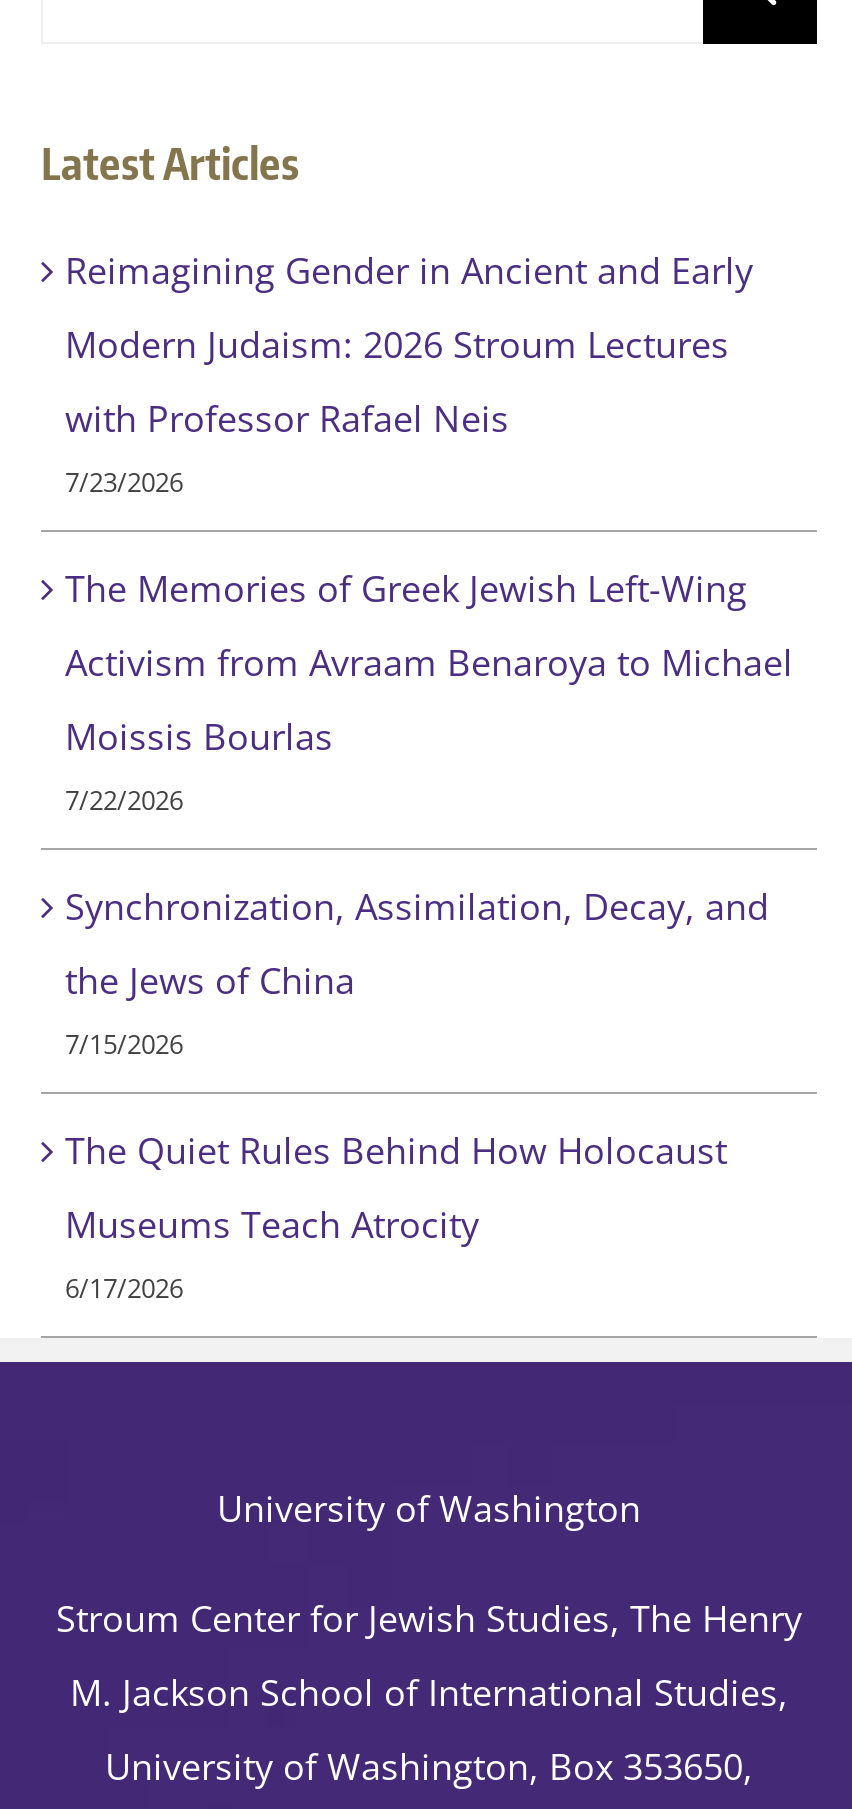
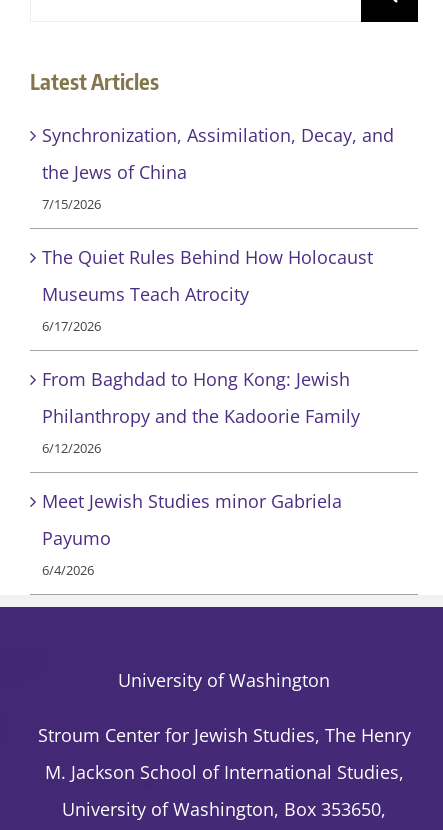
[65,246,793,818] Reimagining Gender in Ancient and Early | Modern Judaism: 2026 Stroum Lectures | with Professor Rafael Neis | 7/23/2026 | The Memories of Greek Jewish Left-Wing | Activism from Avraam Benaroya to Michael | Moissis Bourlas | 7/22/2026 -> none
moved [65,882,769,1306] -> [42,123,394,335]: Synchronization, Assimilation, Decay, and | the Jews of China | 7/15/2026 | The Quiet Rules Behind How Holocaust | Museums Teach Atrocity | 6/17/2026
none -> [42,367,360,579] From Baghdad to Hong Kong: Jewish | Philanthropy and the Kadoorie Family | 6/12/2026 | Meet Jewish Studies minor Gabriela | Payumo | 6/4/2026

